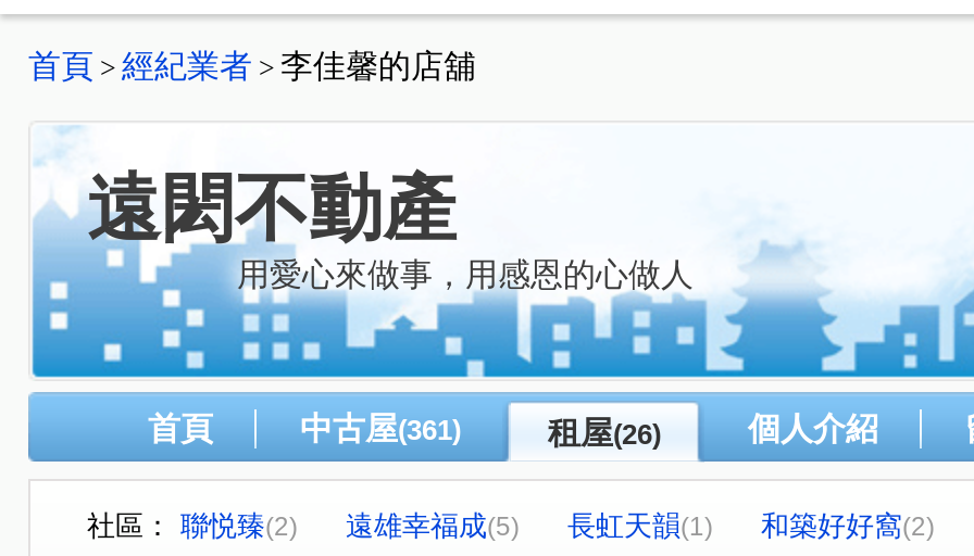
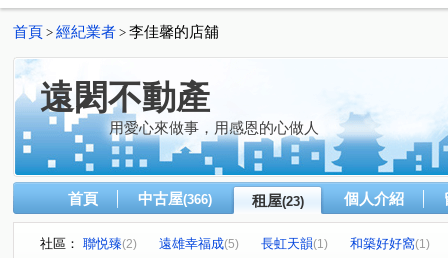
[300,409,461,446] 中古屋(361) -> [138,190,212,207] 中古屋(366)
[548,414,661,451] 租屋(26) -> [252,192,304,209] 租屋(23)
[87,509,935,542] 社區： 聯悦臻(2) 遠雄幸福成(5) 長虹天韻(1) 和築好好窩(2) -> [40,236,430,251] 社區： 聯悦臻(2) 遠雄幸福成(5) 長虹天韻(1) 和築好好窩(1)

